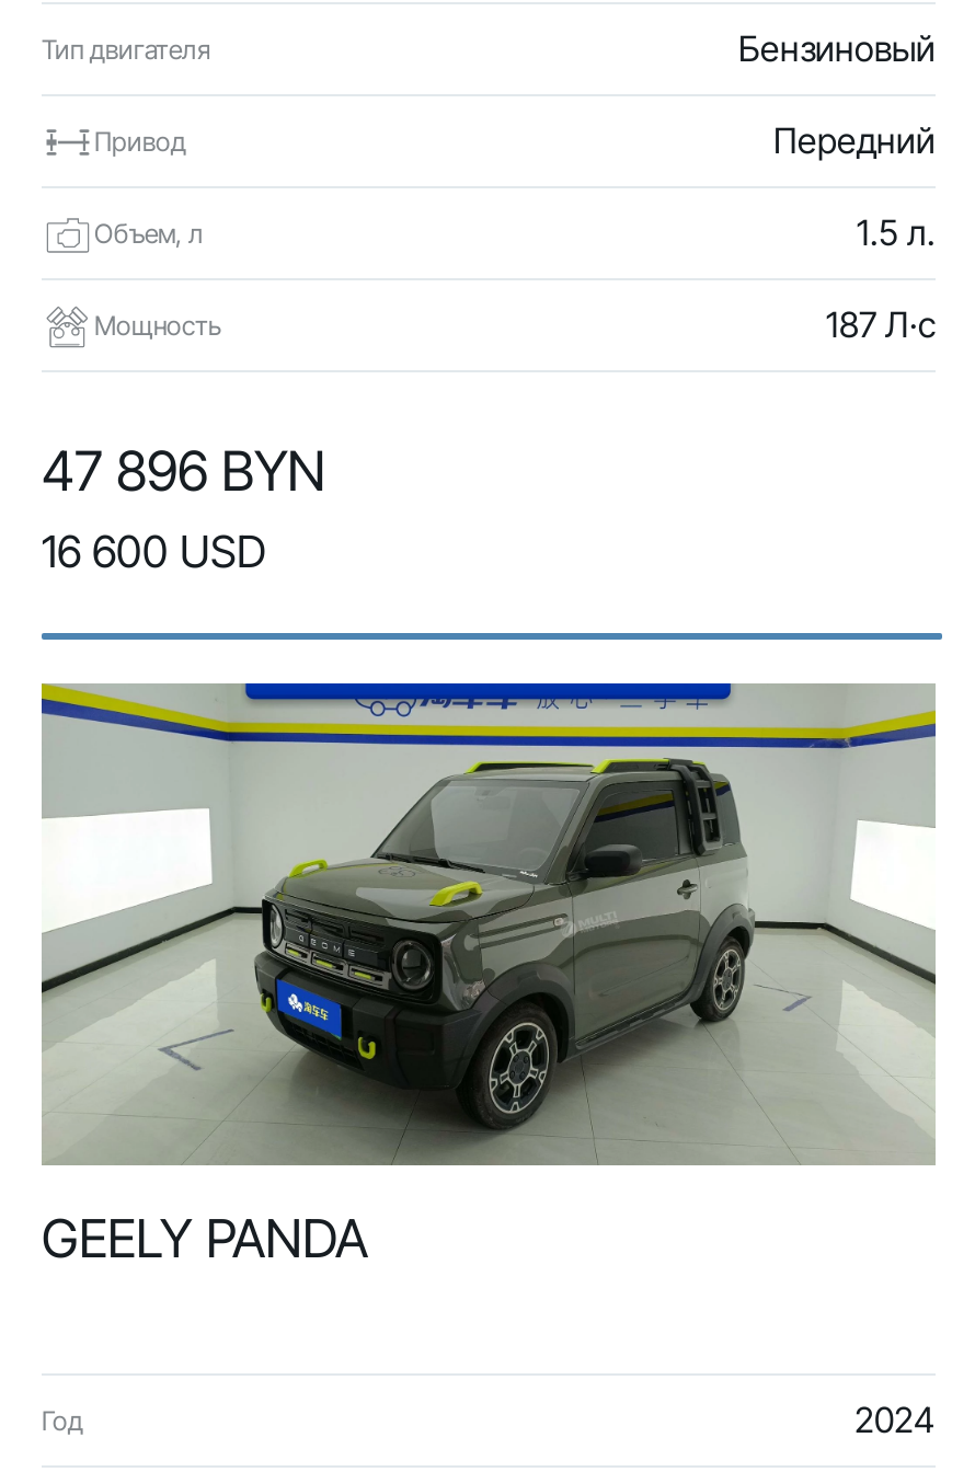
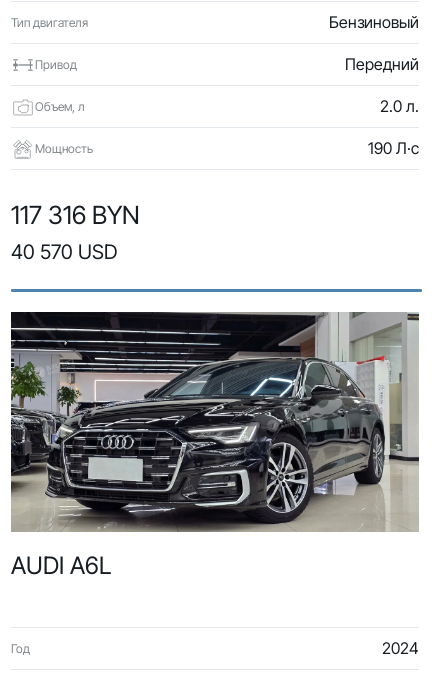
[857,210,936,254] 1.5 л. -> [380,96,419,116] 2.0 л.
[826,302,936,346] 187 Л·с -> [368,138,419,158] 190 Л·с
[42,438,326,578] 47 896 BYN | 16 600 USD -> [11,200,140,264] 117 316 BYN | 40 570 USD
[39,681,936,1270] [image] | GEELY PANDA -> [10,311,419,580] [image] | AUDI A6L

